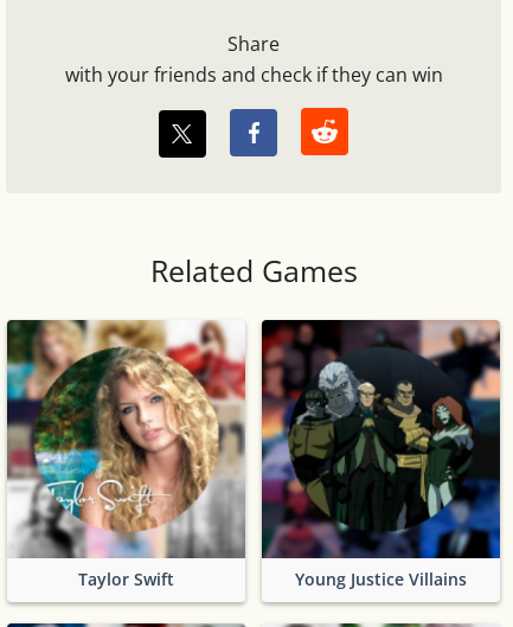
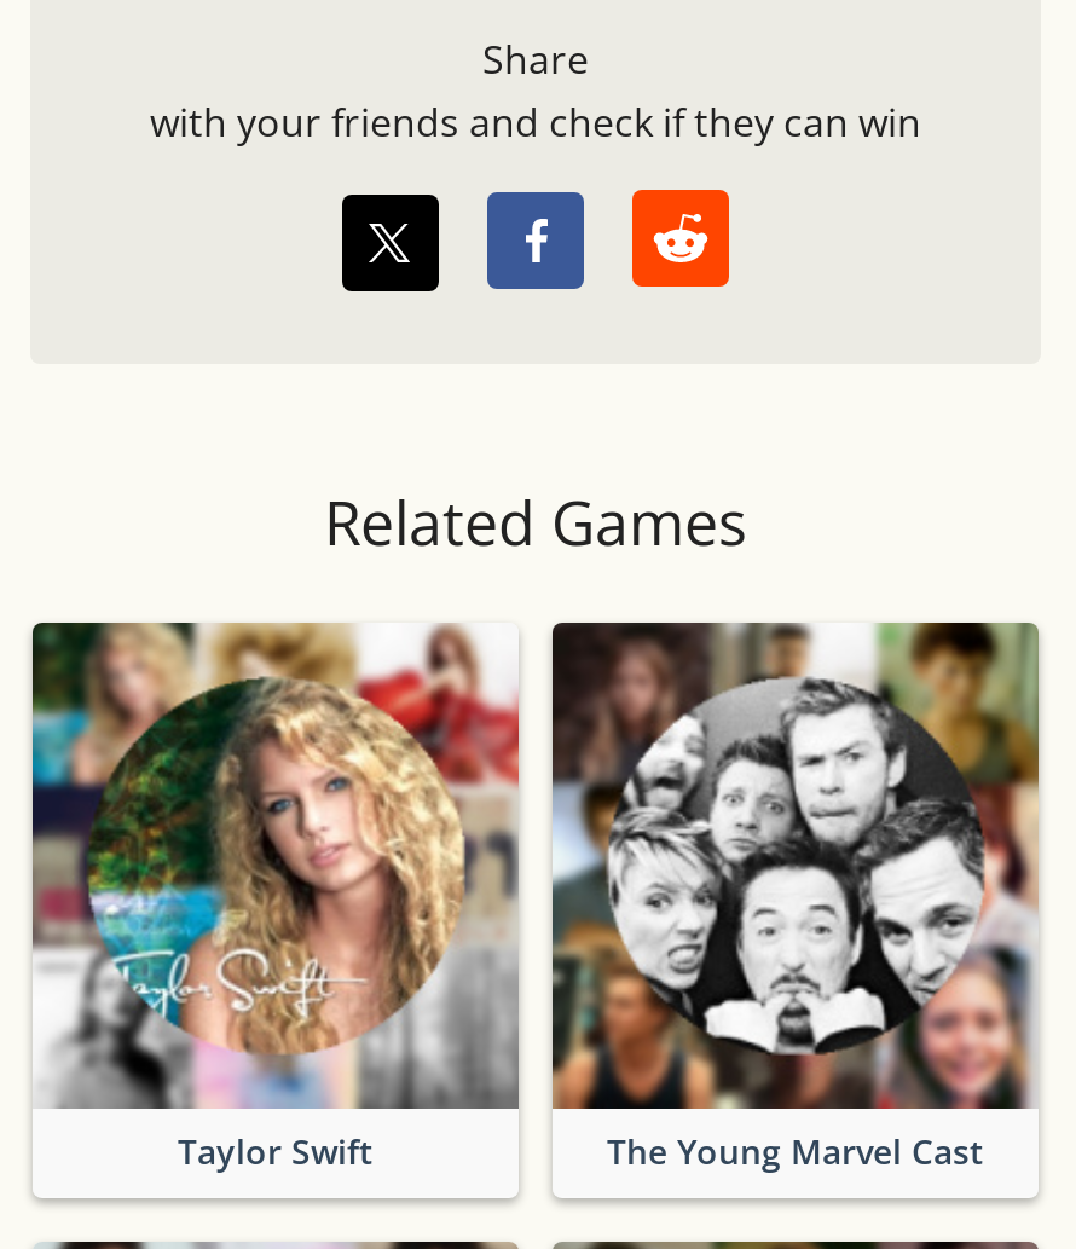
[261,319,501,590] [image] | Young Justice Villains -> [550,623,1041,1175] [image] | The Young Marvel Cast

